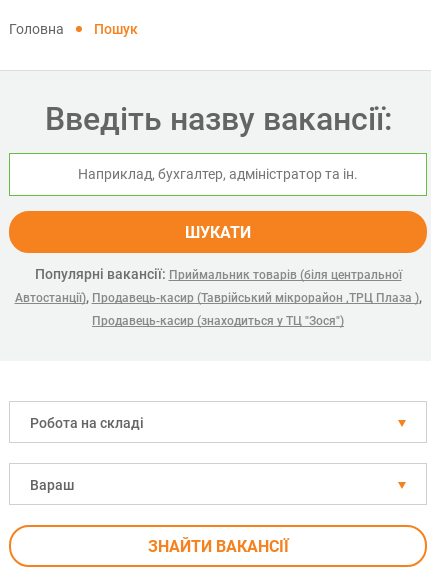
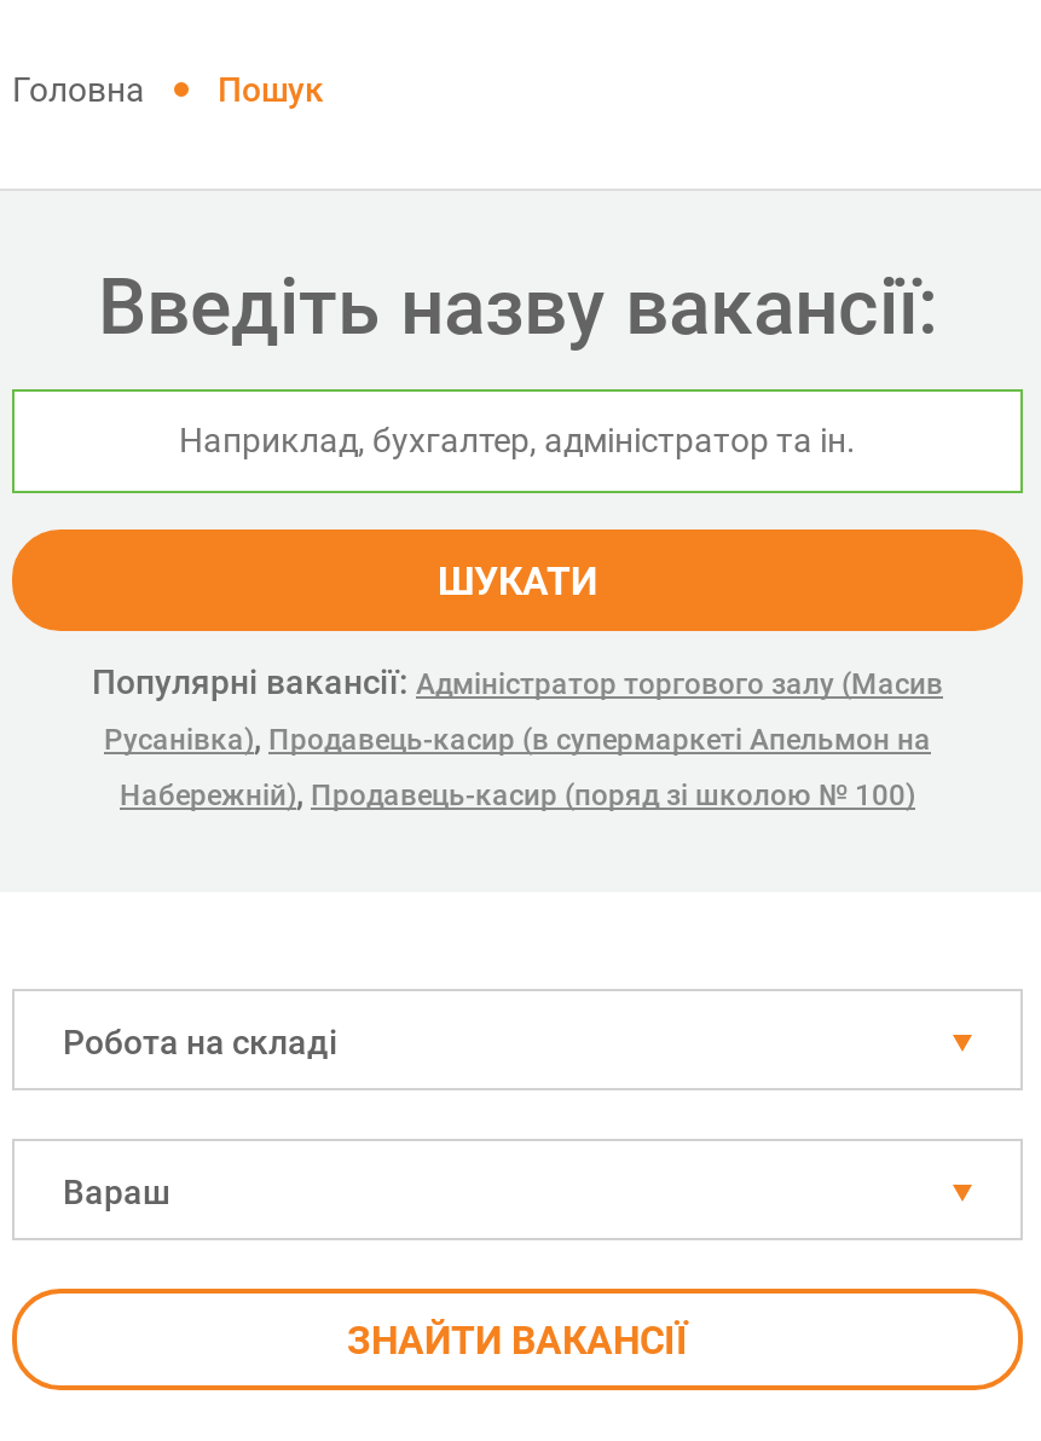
[14,266,421,328] Популярні вакансії: Приймальник товарів (біля центральної | Автостанції), Продавець-касир (Таврійський мікрорайон ,ТРЦ Плаза ), | Продавець-касир (знаходиться у ТЦ "Зося") -> [92,662,943,812] Популярні вакансії: Адміністратор торгового залу (Масив | Русанівка), Продавець-касир (в супермаркеті Апельмон на | Набережній), Продавець-касир (поряд зі школою № 100)

